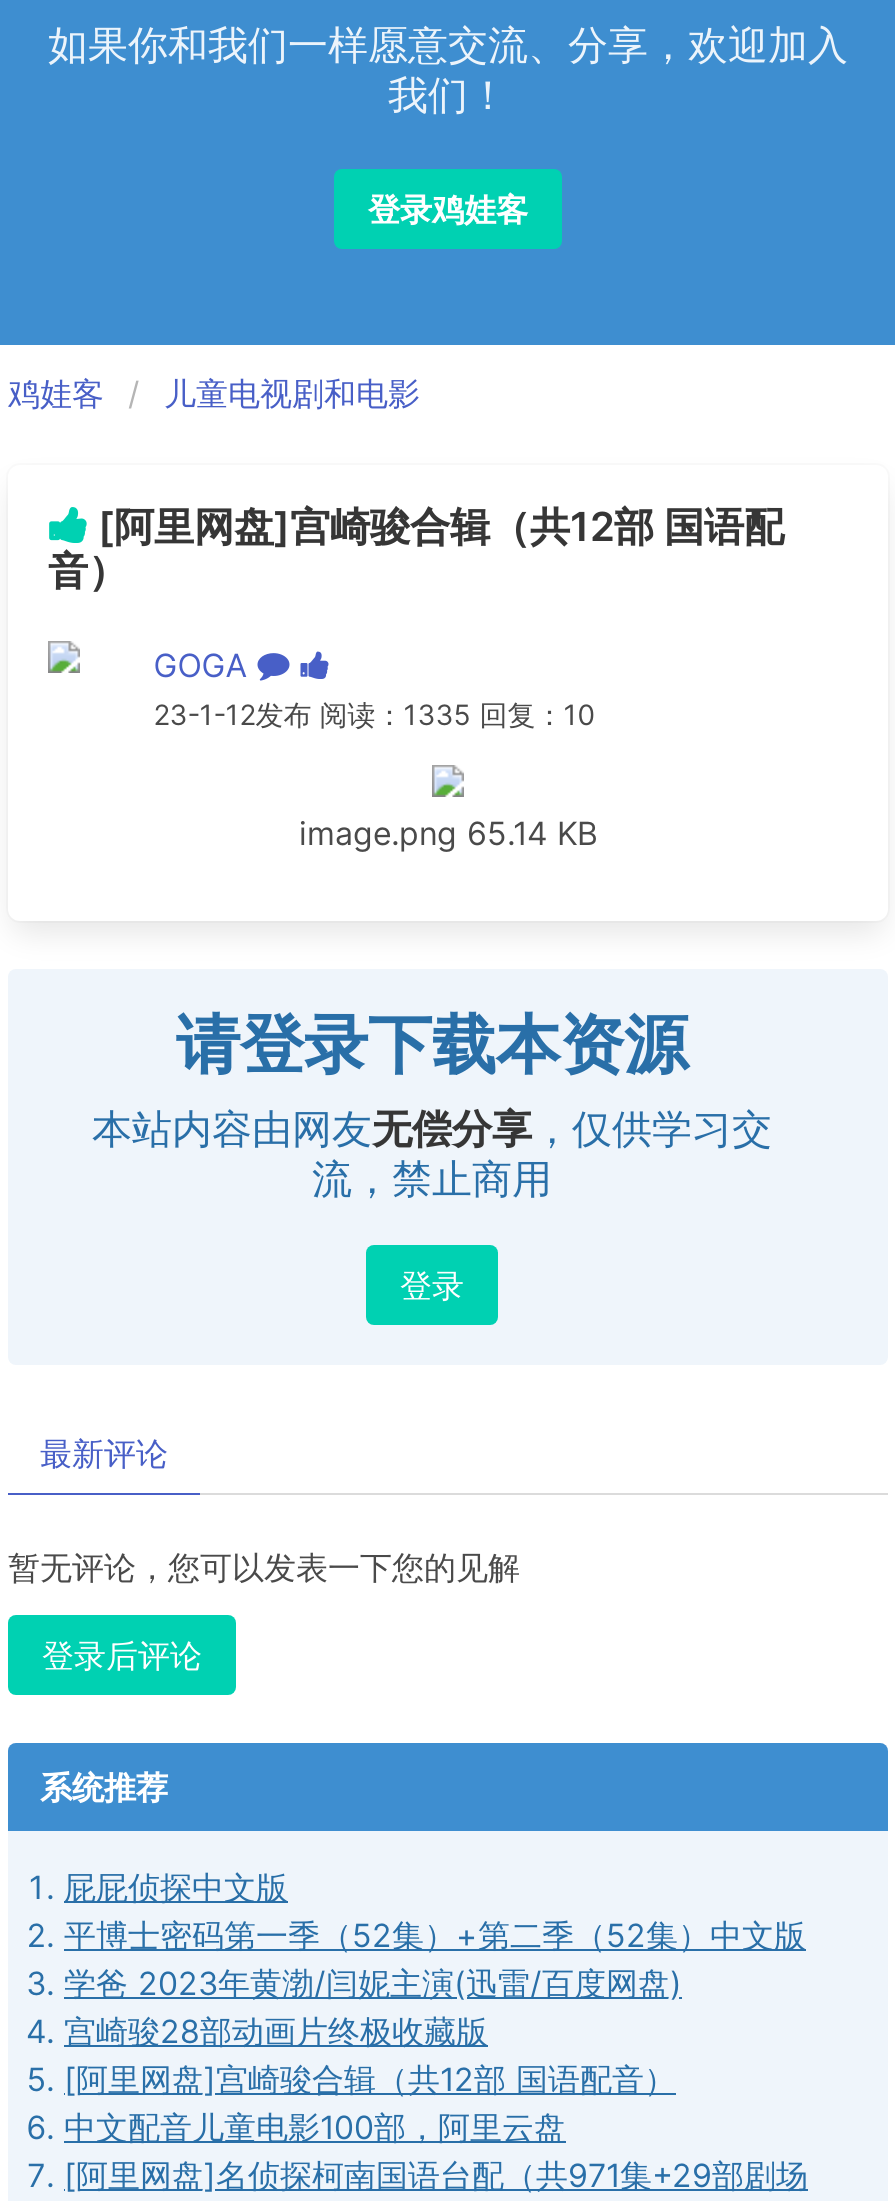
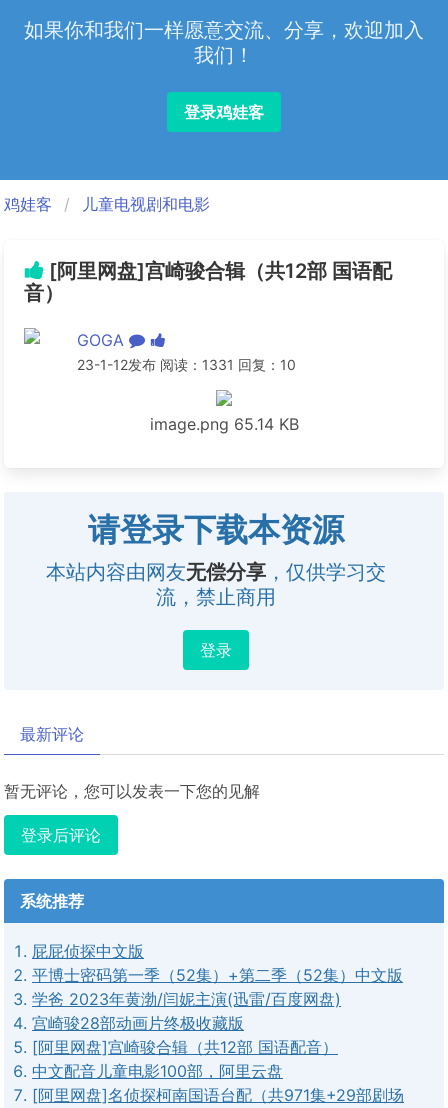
[154,697,596,731] 23-1-12发布 阅读：1335 回复：10 -> [77,356,296,373] 23-1-12发布 阅读：1331 回复：10

